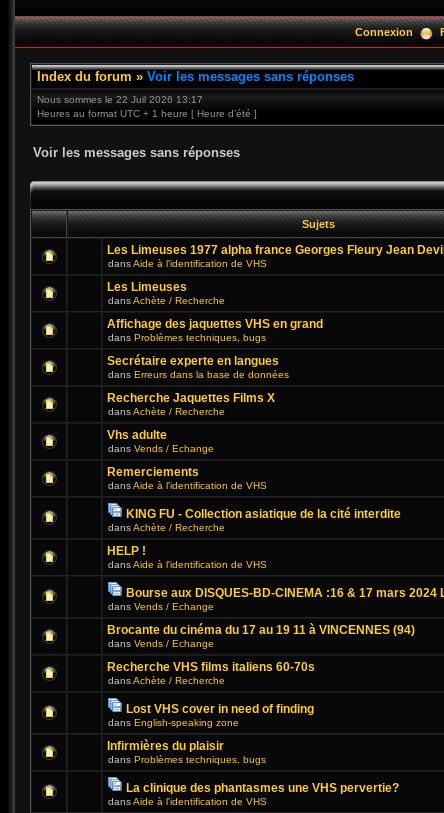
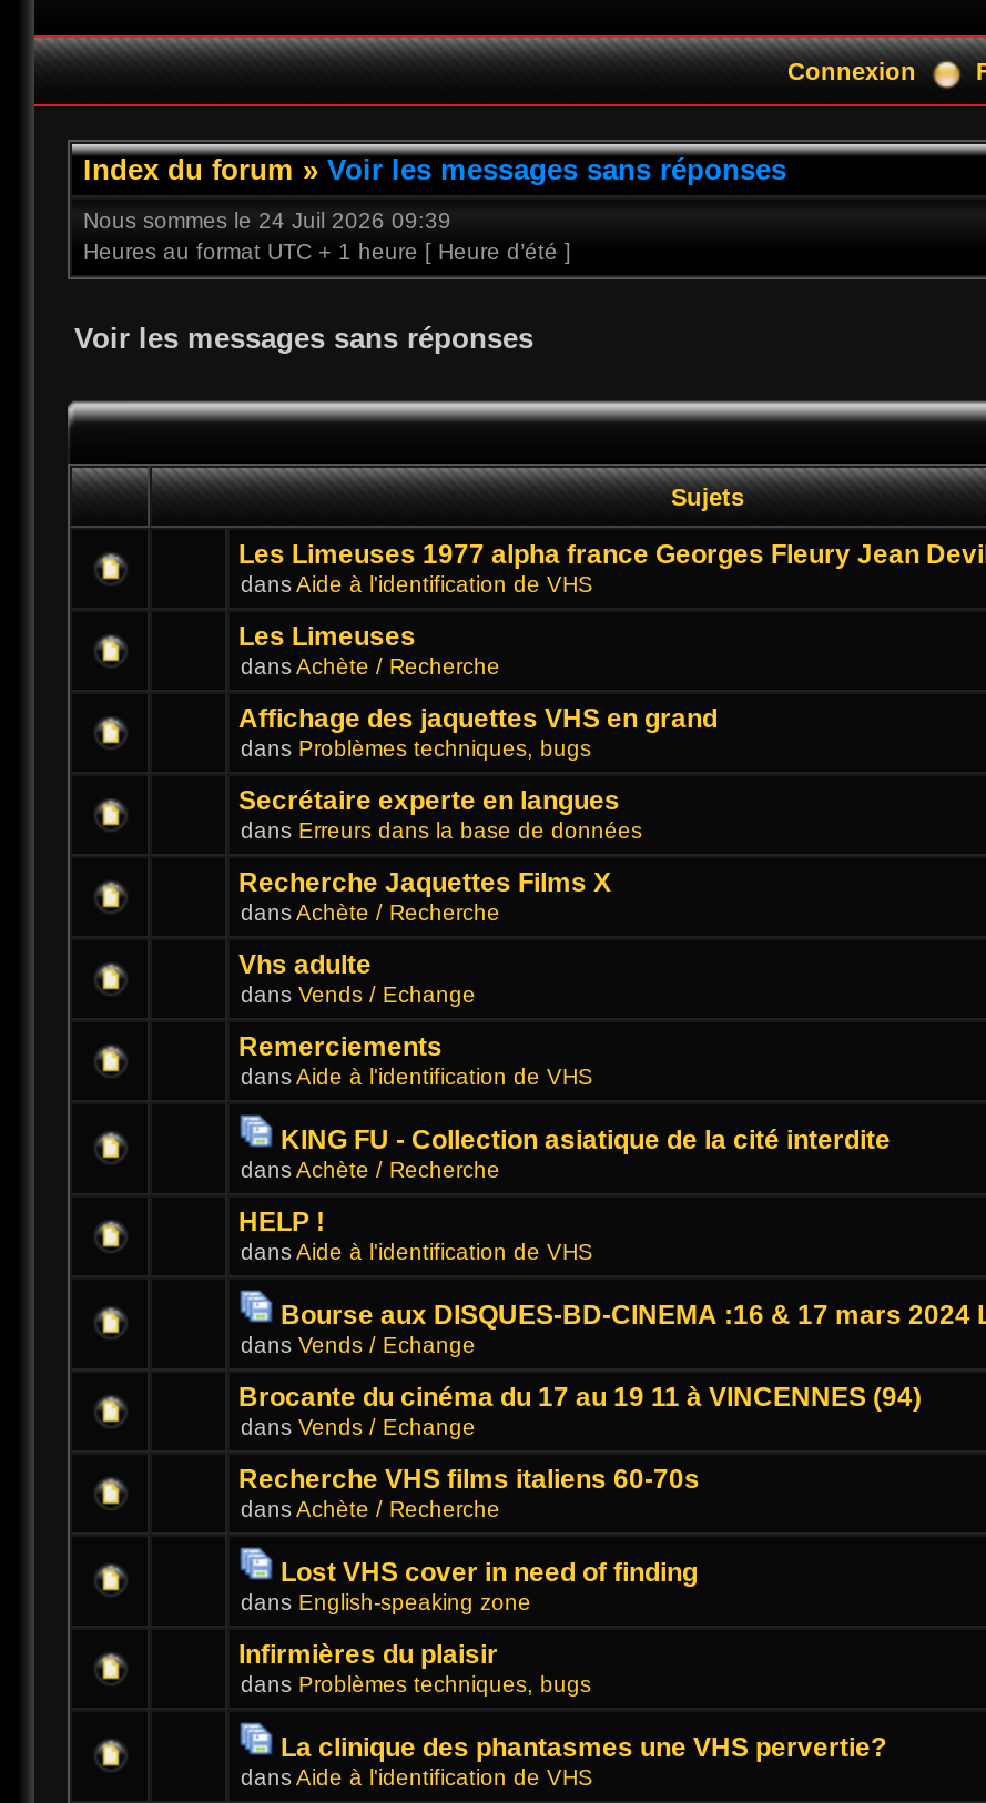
[37,94,203,105] Nous sommes le 22 Juil 2026 13:17 -> [83,208,451,233] Nous sommes le 24 Juil 2026 09:39

